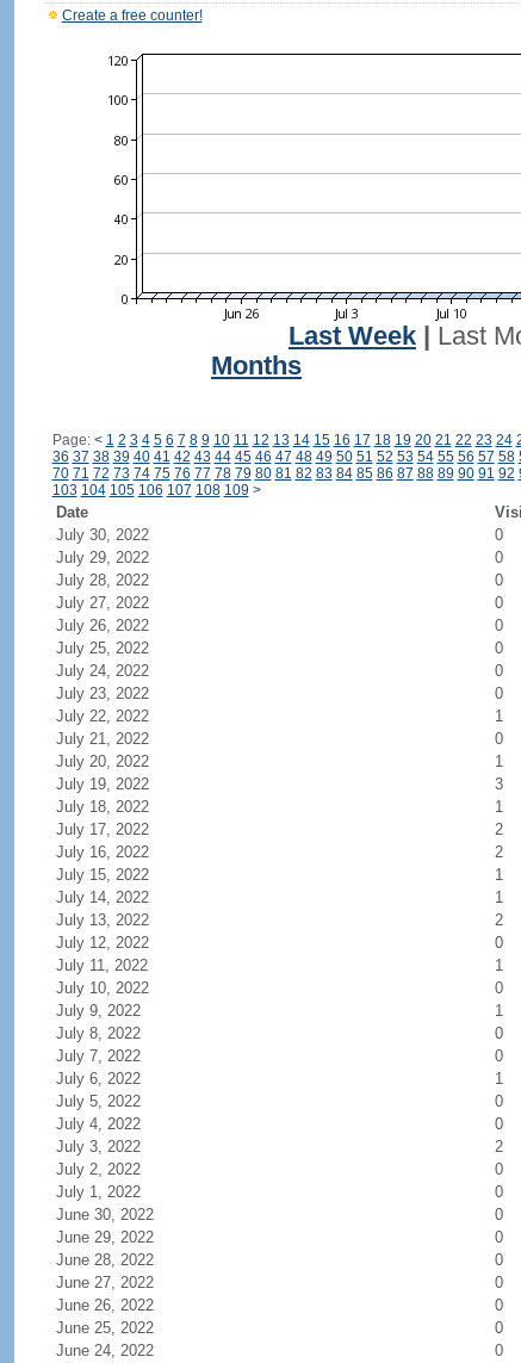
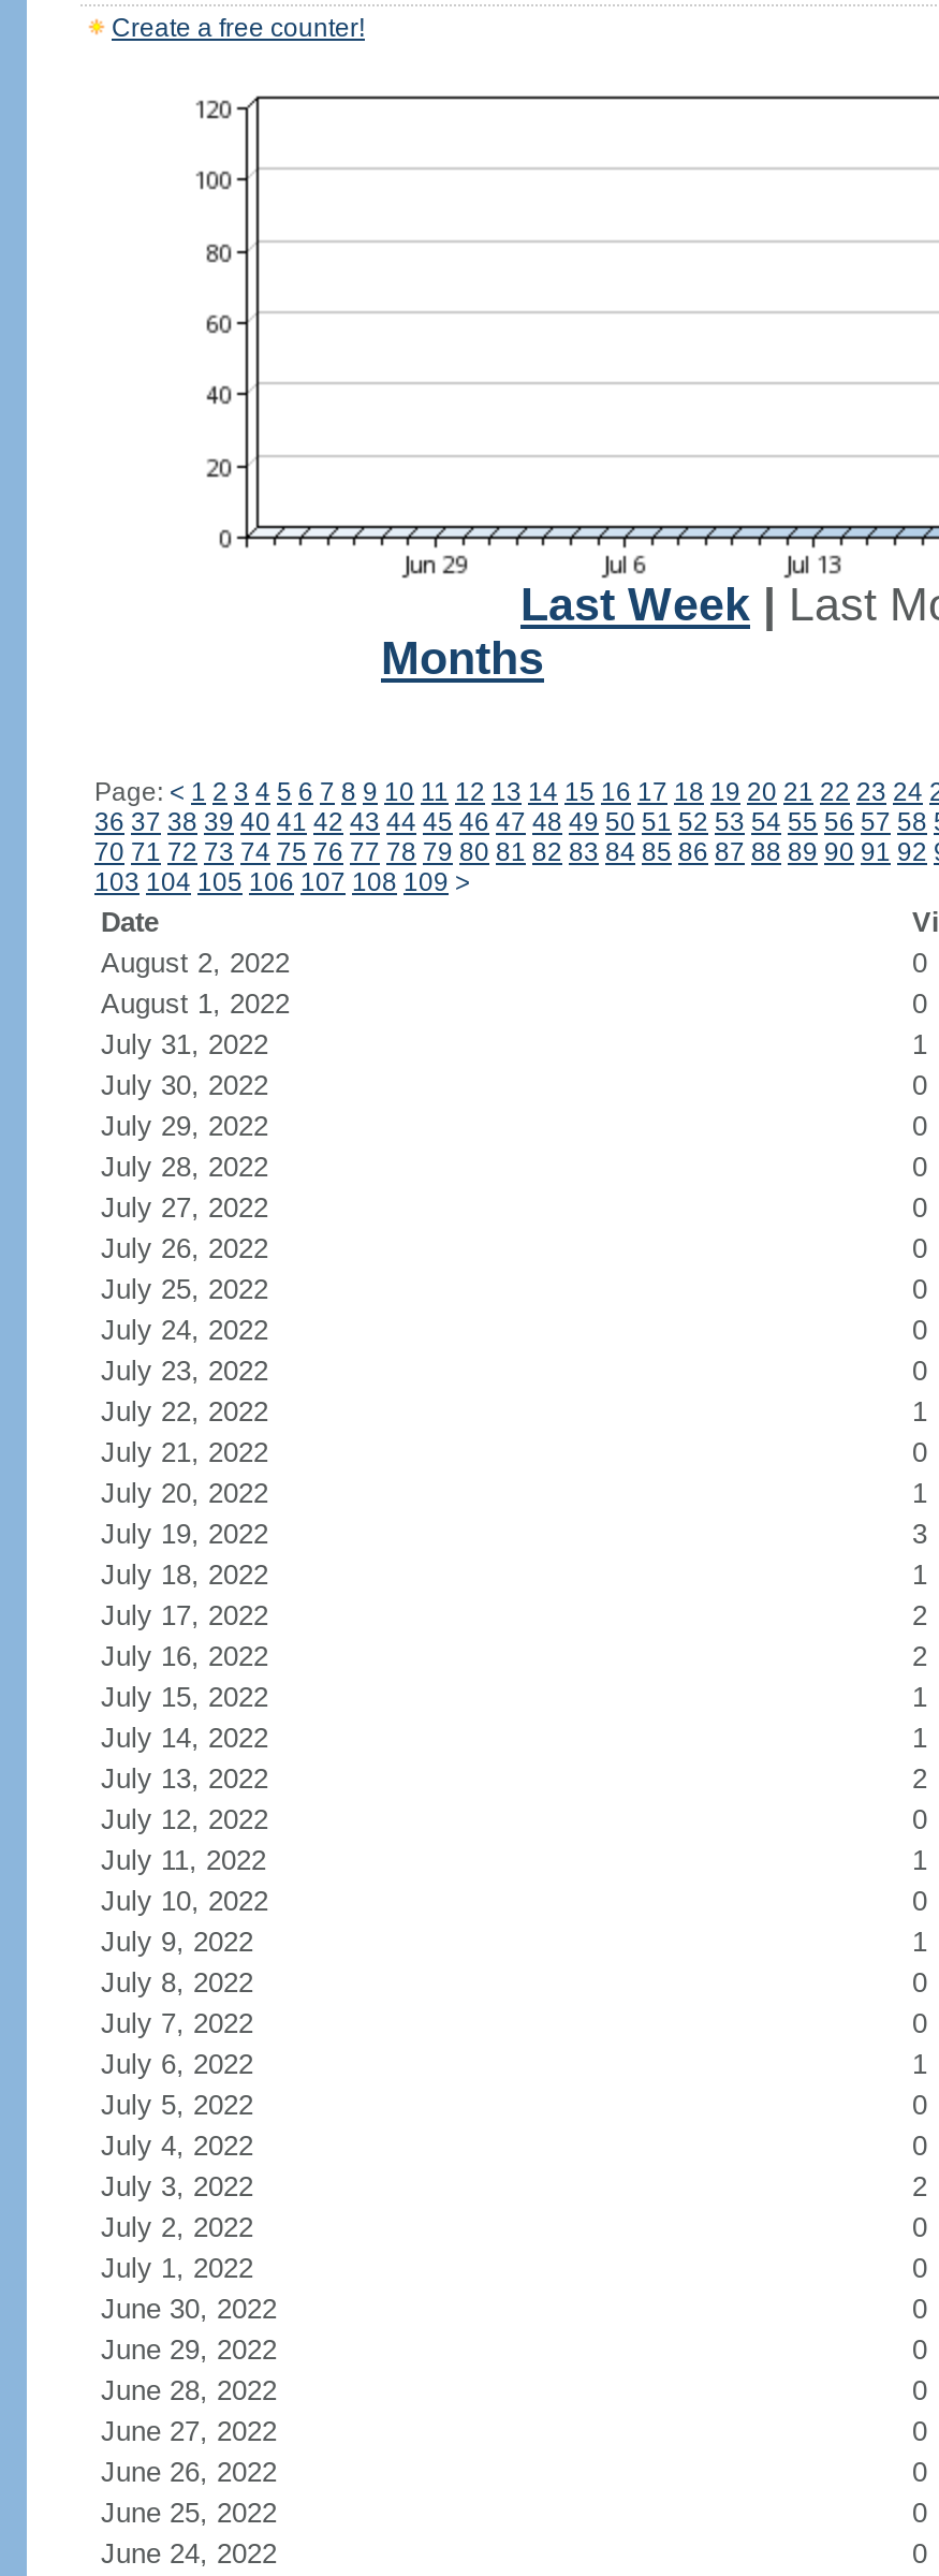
none -> [101,947,927,1060] August 2, 2022 | 0 | August 1, 2022 | 0 | July 31, 2022 | 1

